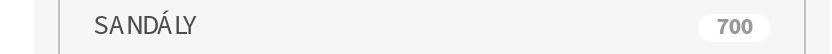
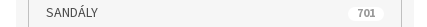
[716,10,752,44] 700 -> [357,5,375,22] 701

